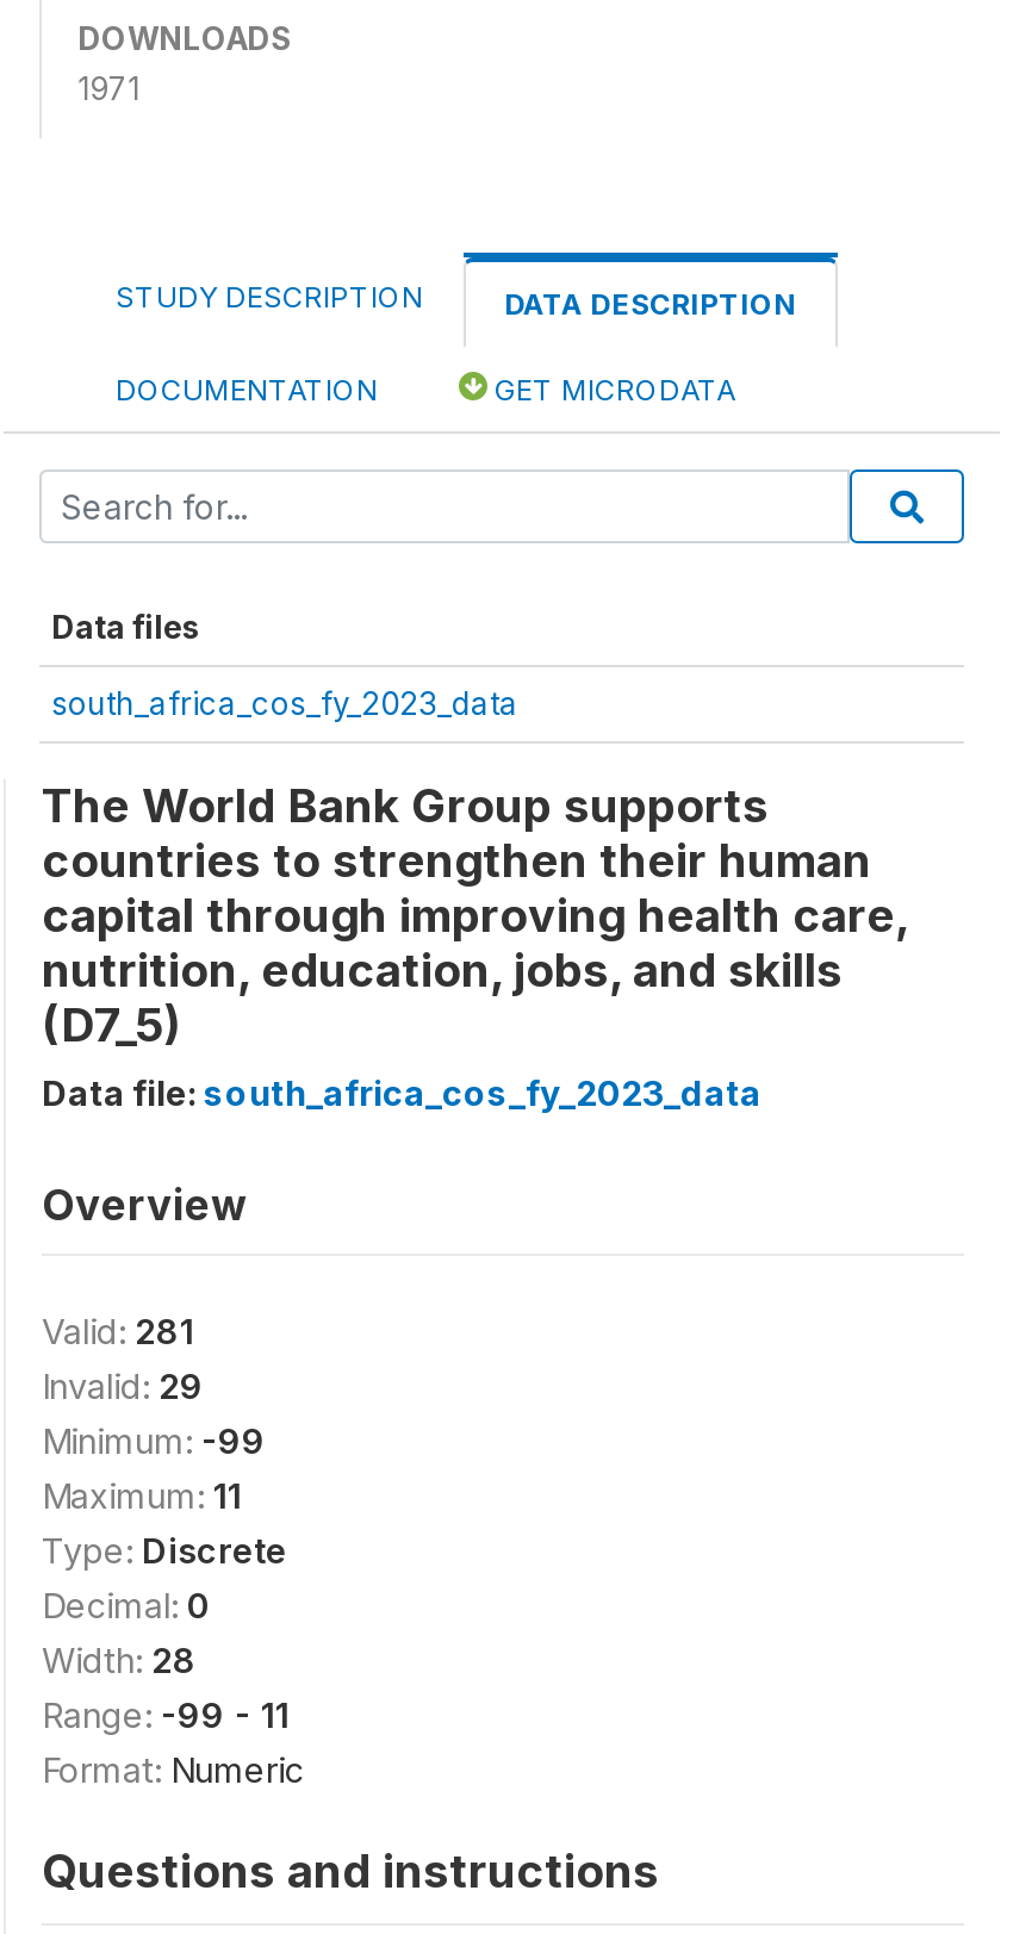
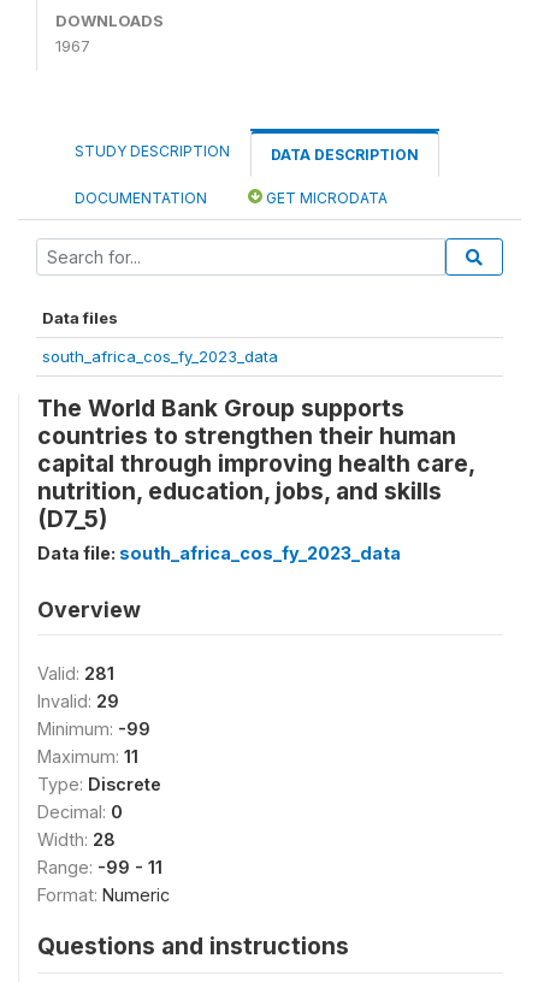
[77,69,139,107] 1971 -> [55,36,90,55] 1967

